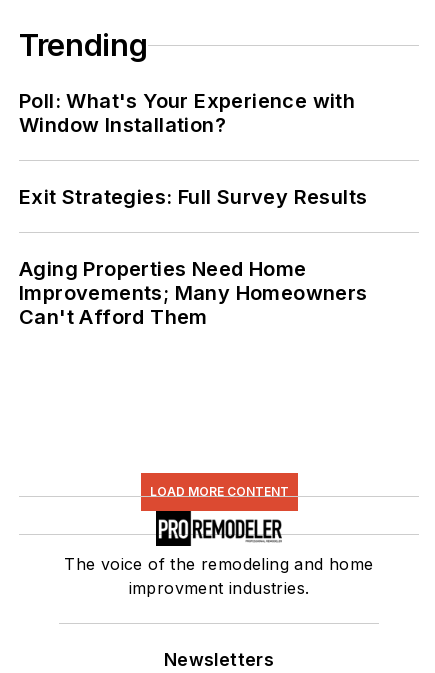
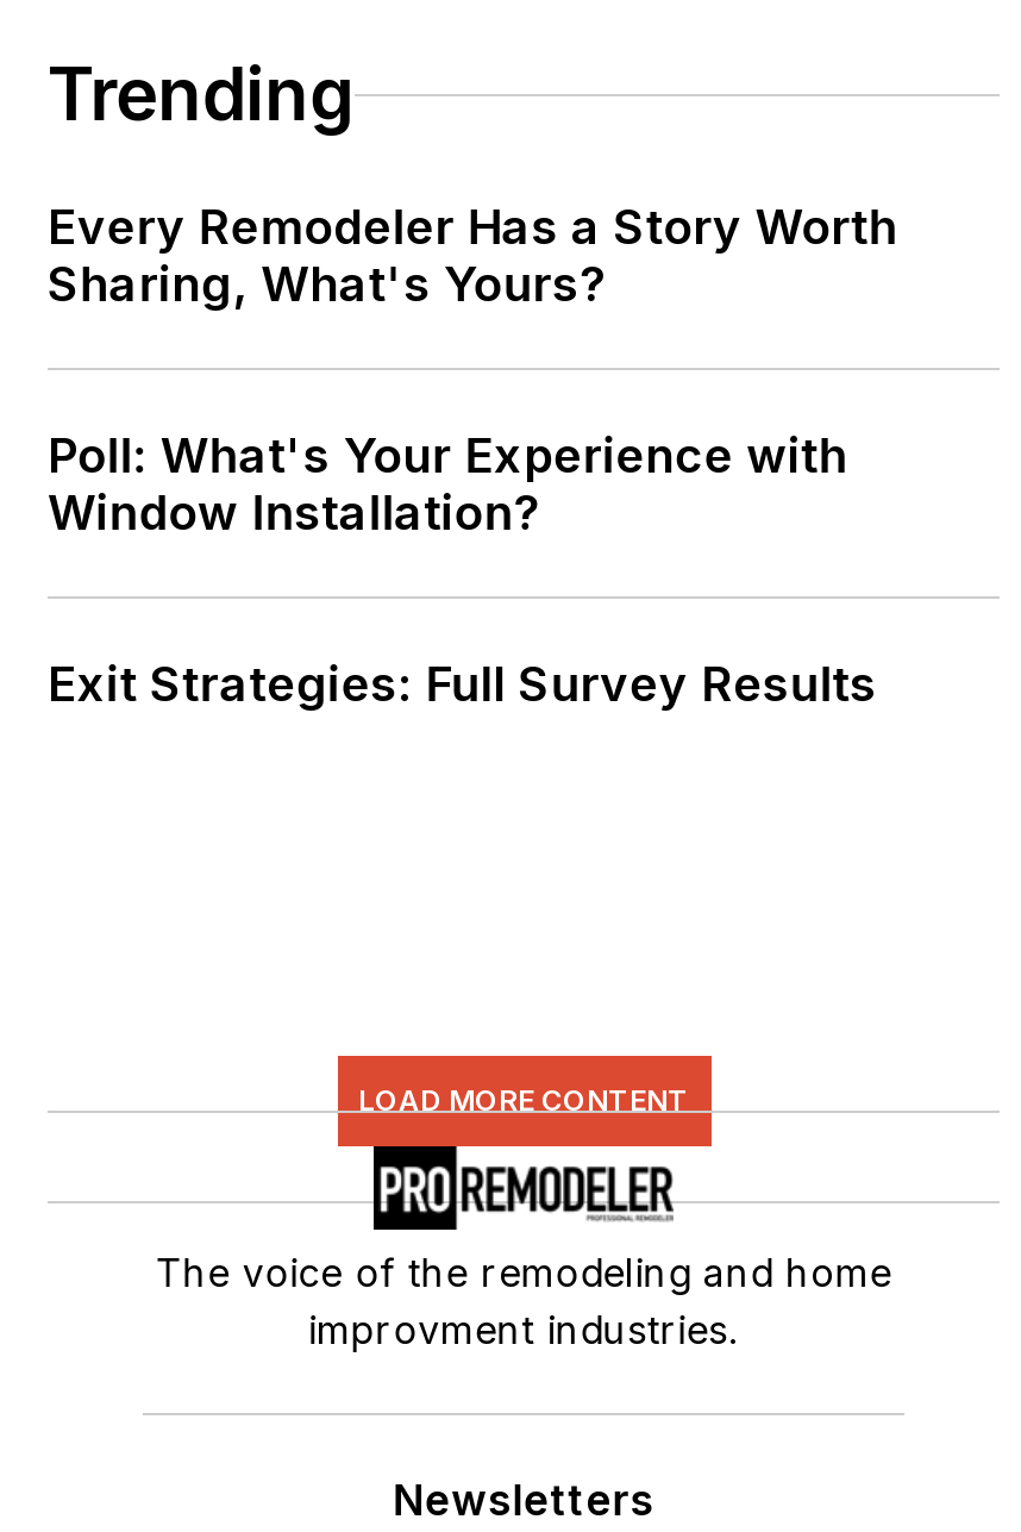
none -> [48,199,898,314] Every Remodeler Has a Story Worth | Sharing, What's Yours?
moved [19,89,367,209] -> [48,428,877,714]: Poll: What's Your Experience with | Window Installation? | Exit Strategies: Full Survey Results
[19,257,368,329] Aging Properties Need Home | Improvements; Many Homeowners | Can't Afford Them -> none

